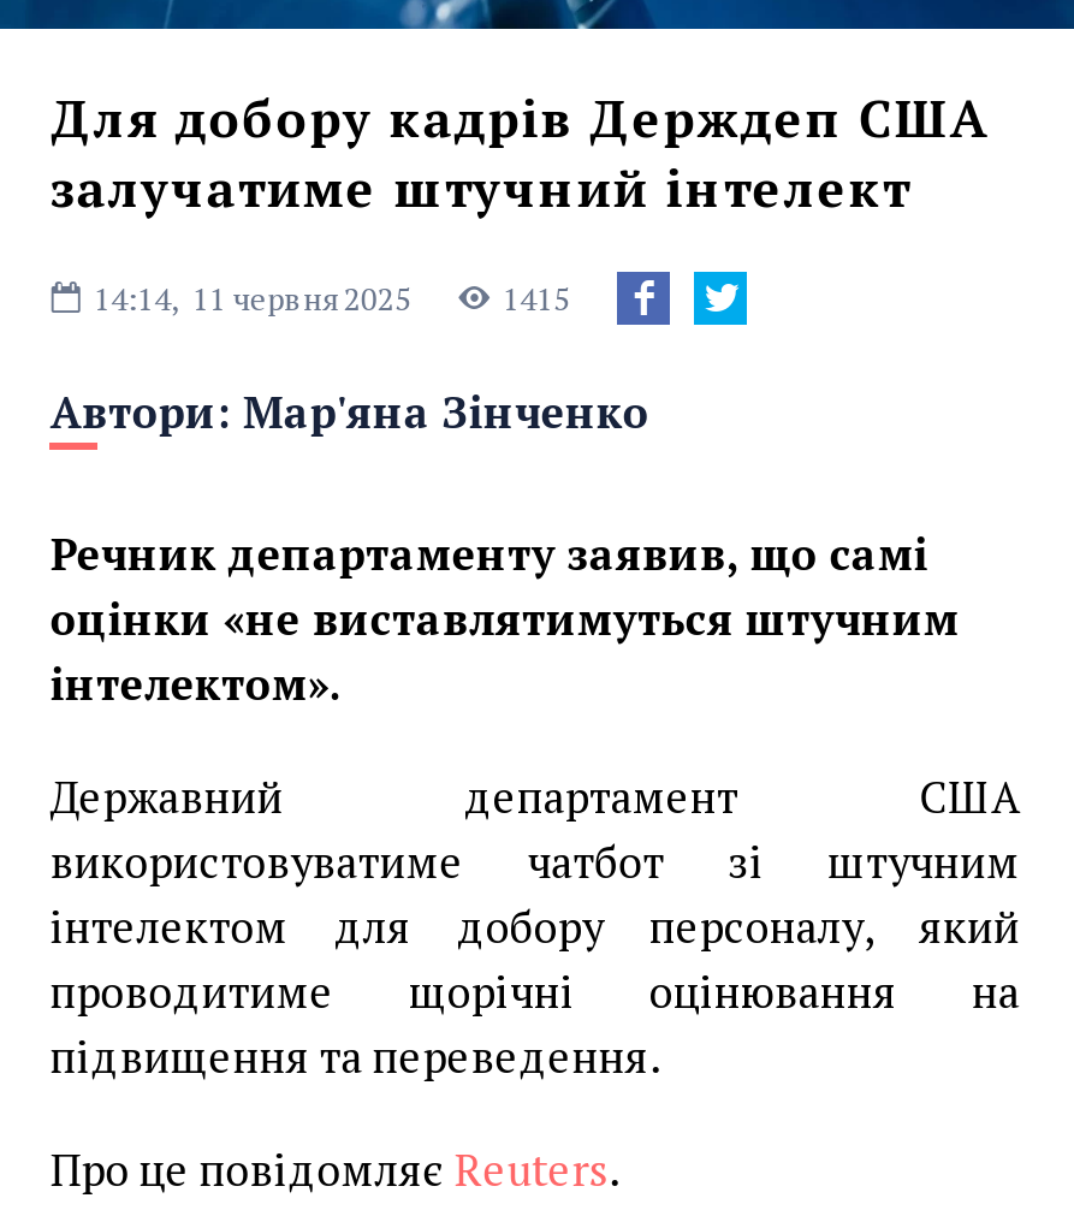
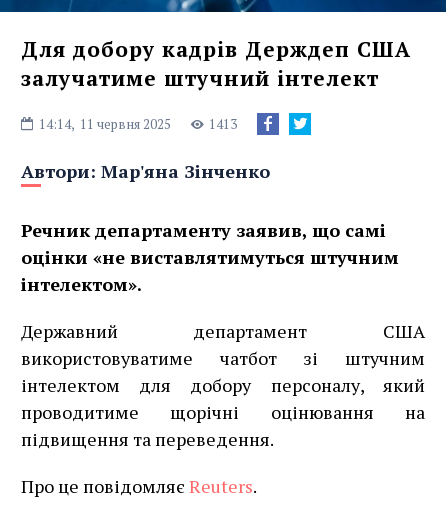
[502,275,570,319] 1415 -> [209,114,237,132] 1413

